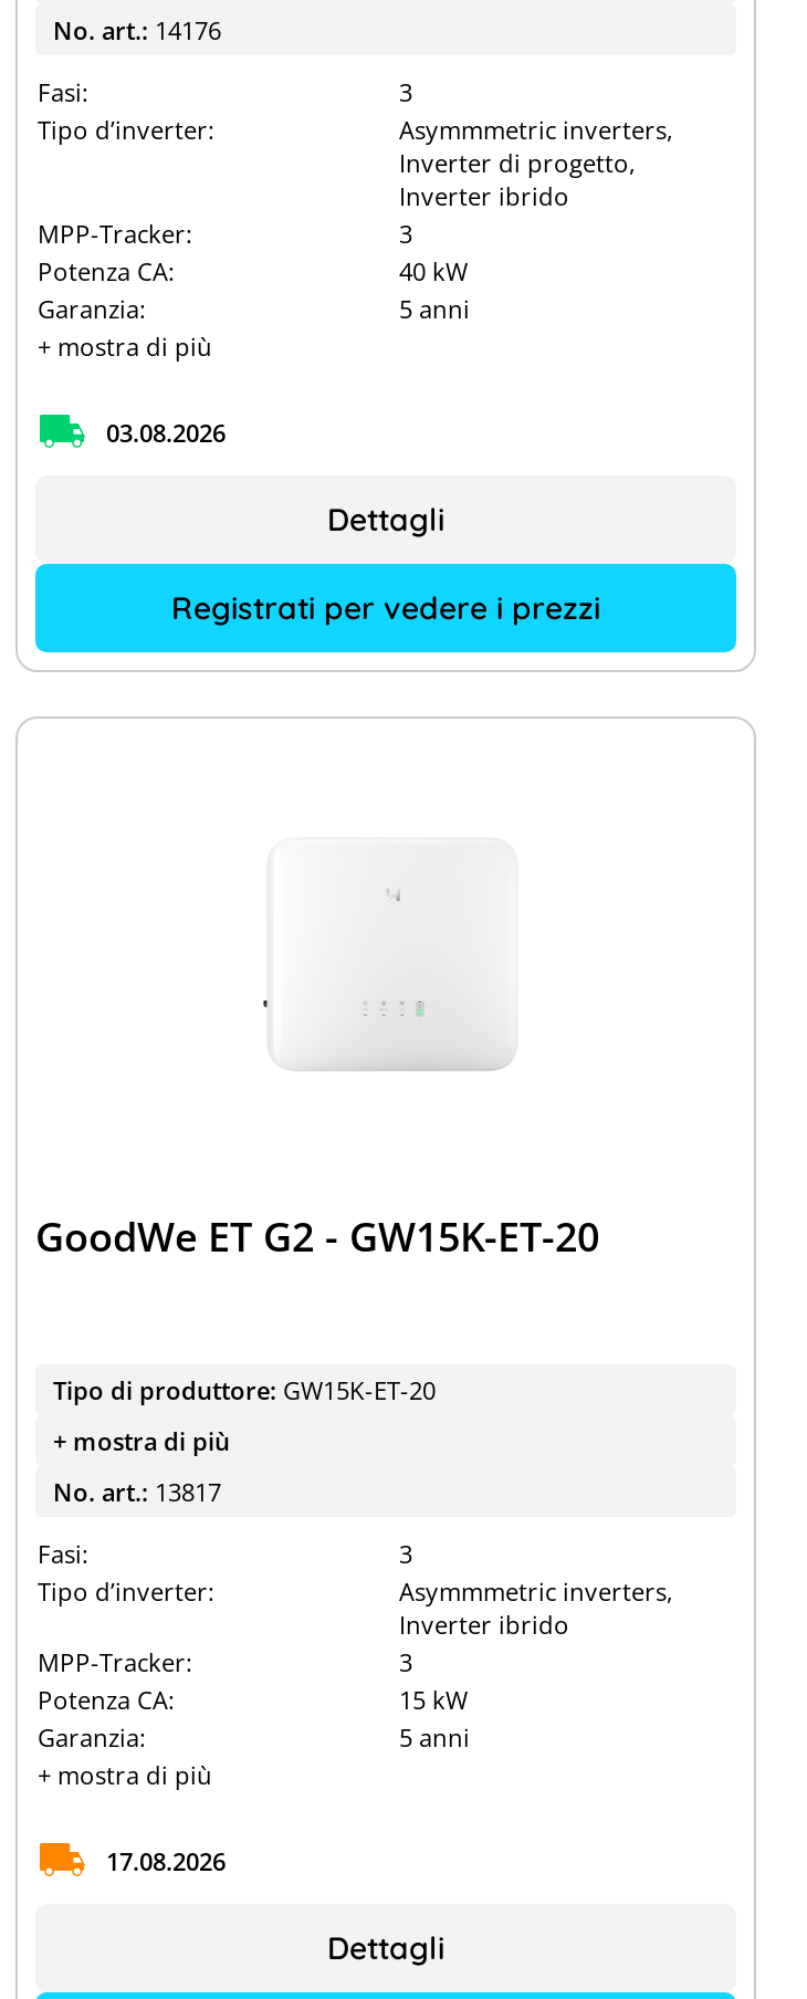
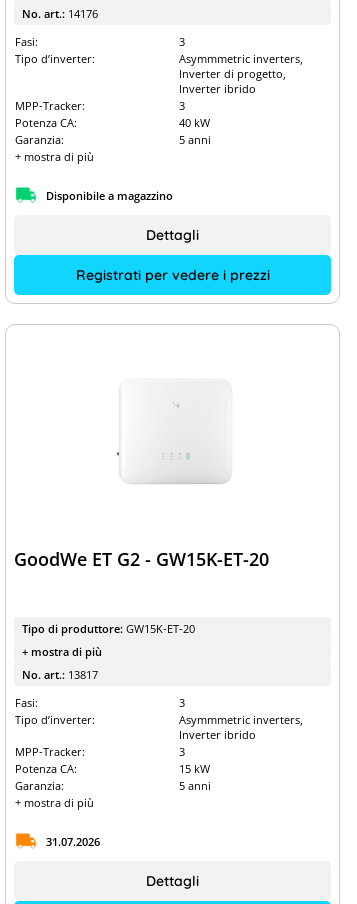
[106,415,226,448] 03.08.2026 -> [46,188,173,203] Disponibile a magazzino
[106,1844,226,1877] 17.08.2026 -> [46,834,100,849] 31.07.2026

